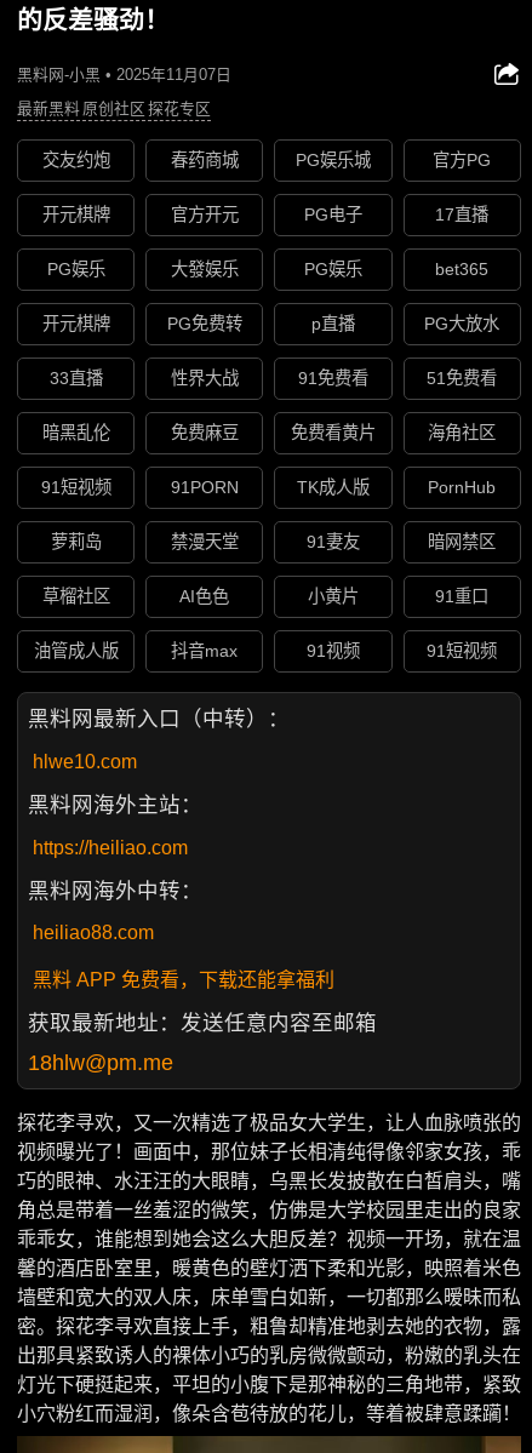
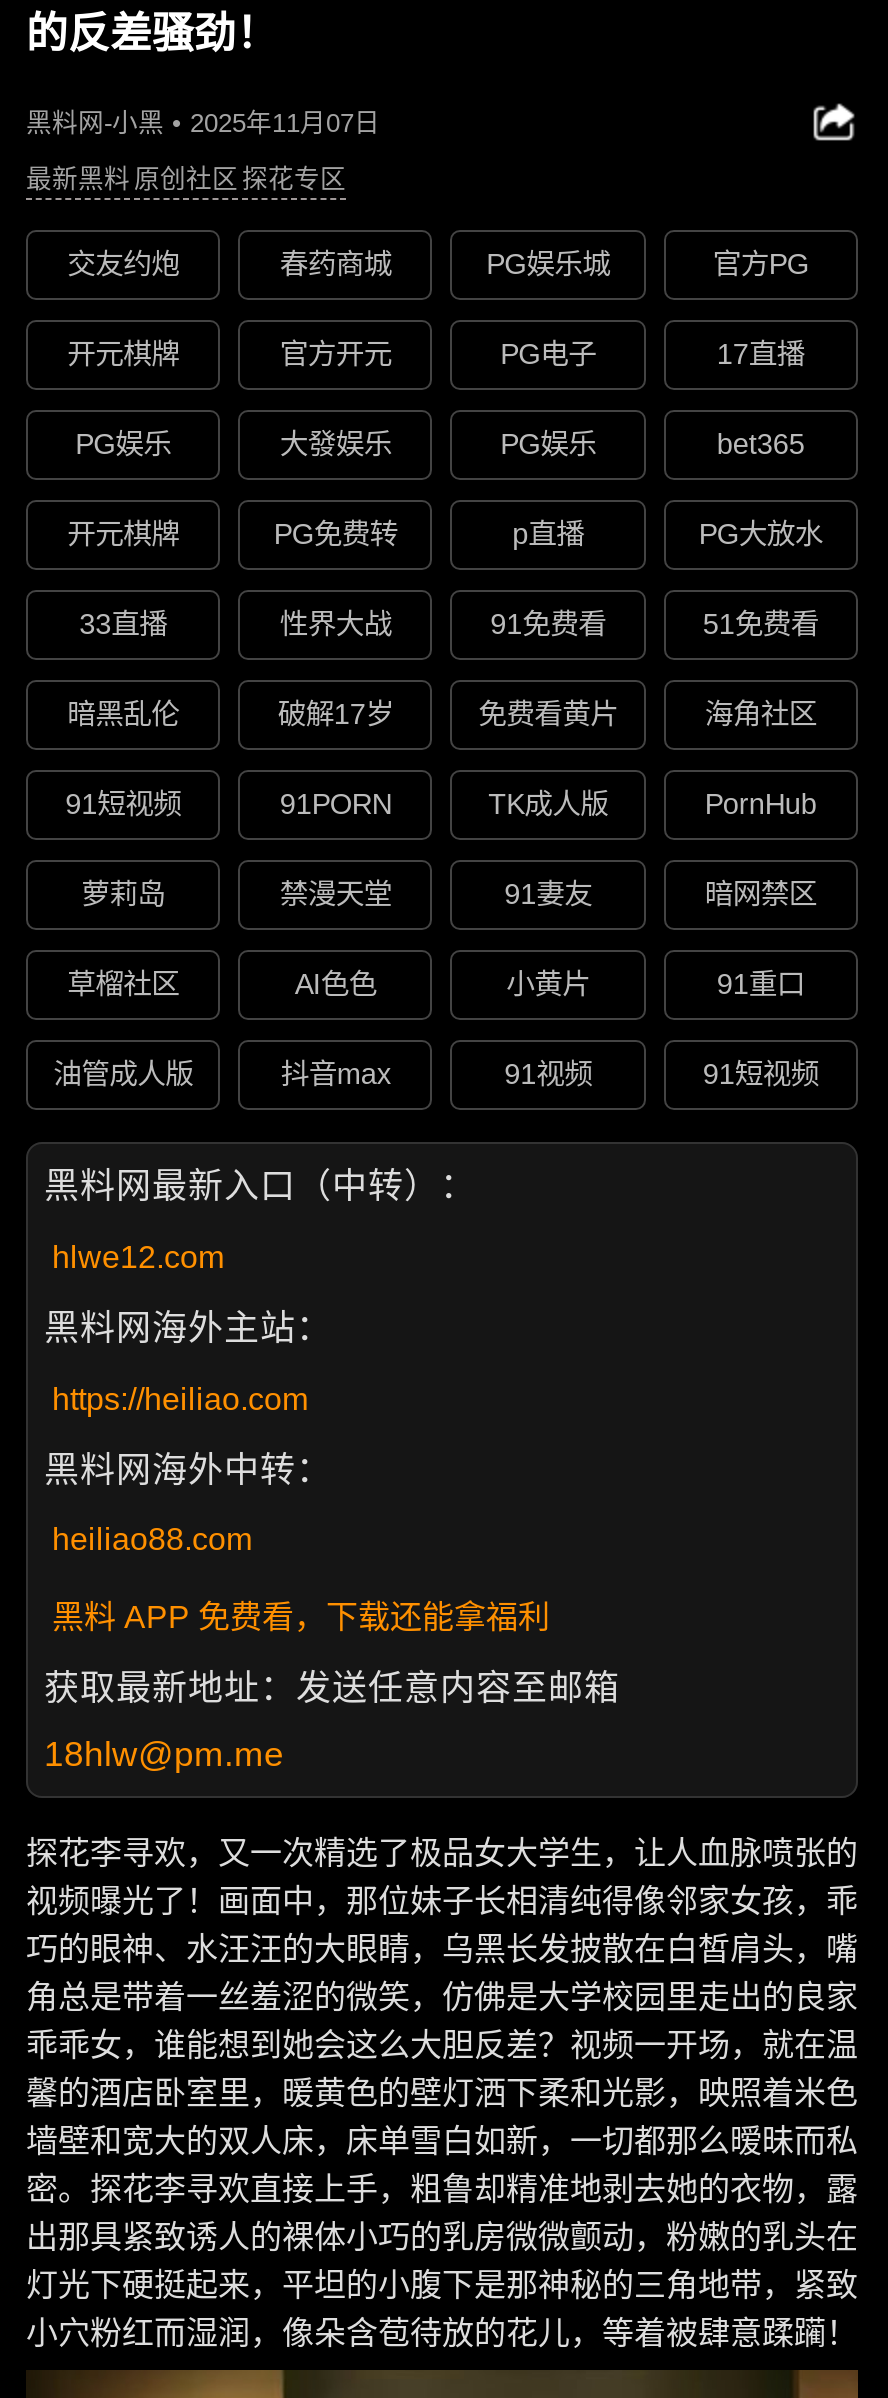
[171,423,238,443] 免费麻豆 -> [278,699,394,731] 破解17岁
[33,751,137,772] hlwe10.com -> [52,1240,224,1274] hlwe12.com

